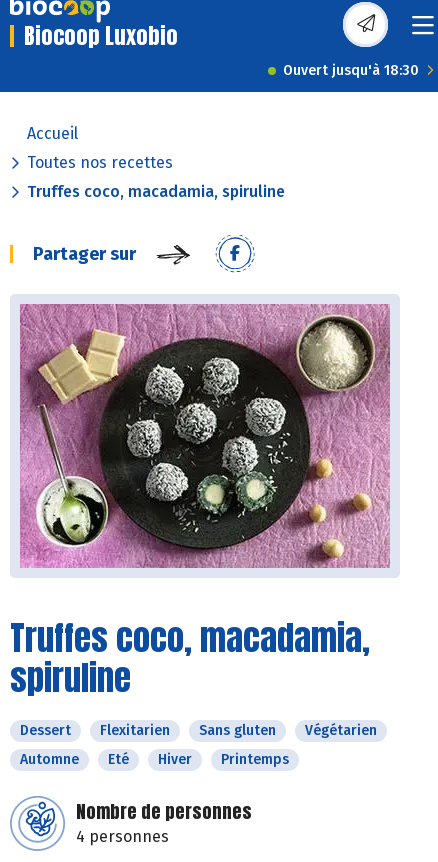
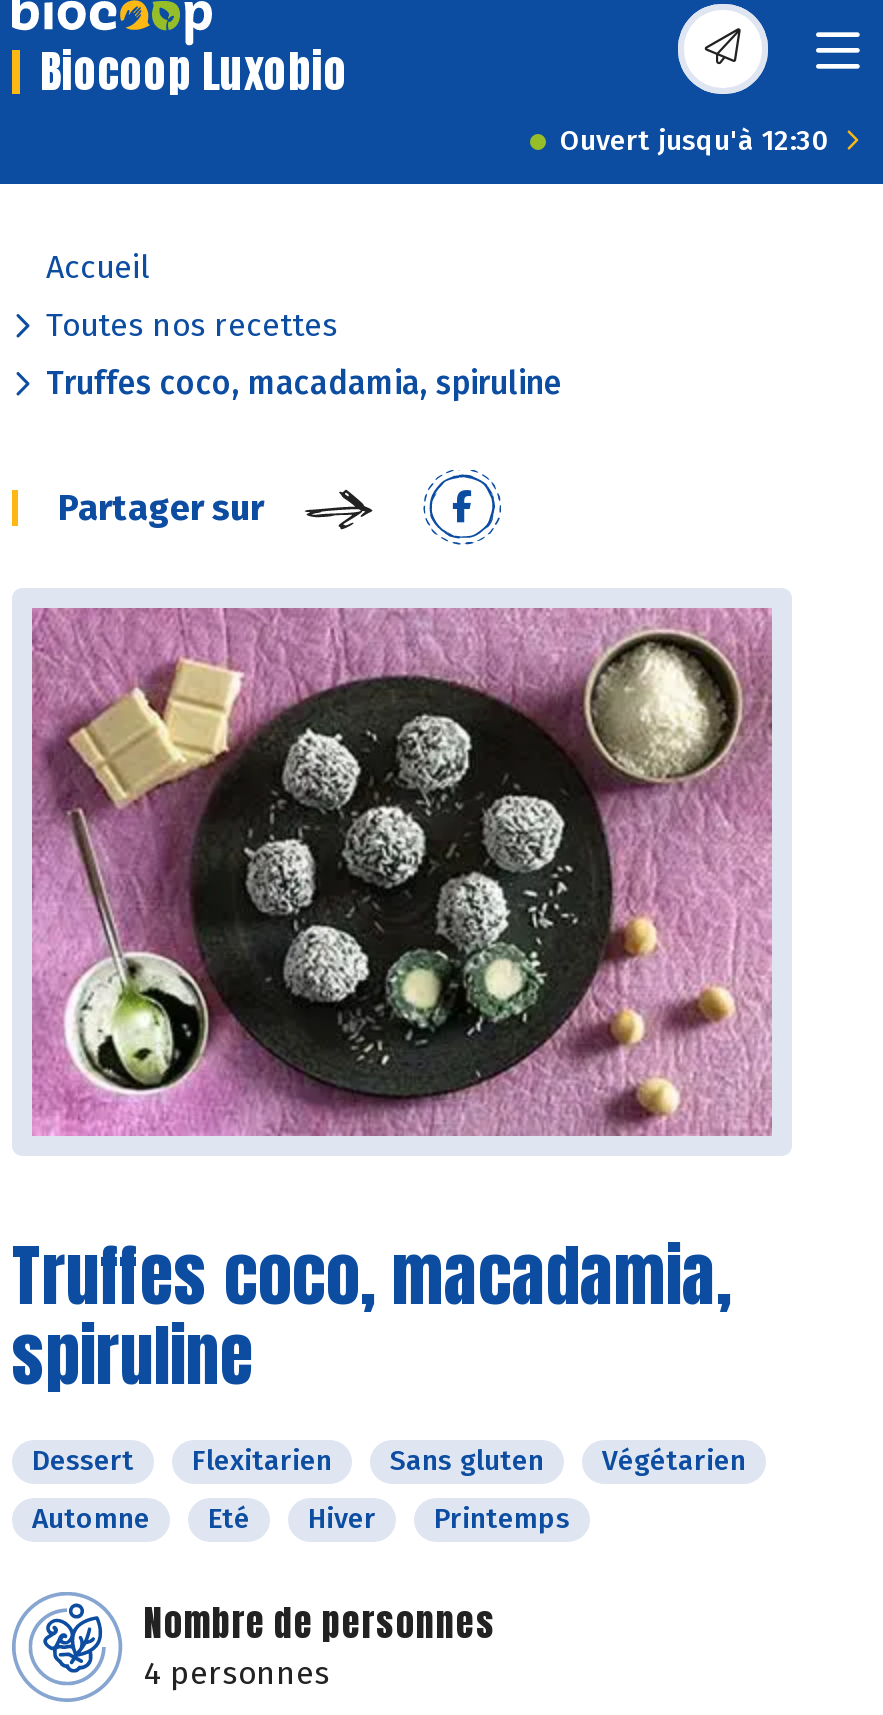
[283,62,419,79] Ouvert jusqu'à 18:30 -> [560,124,830,158] Ouvert jusqu'à 12:30

